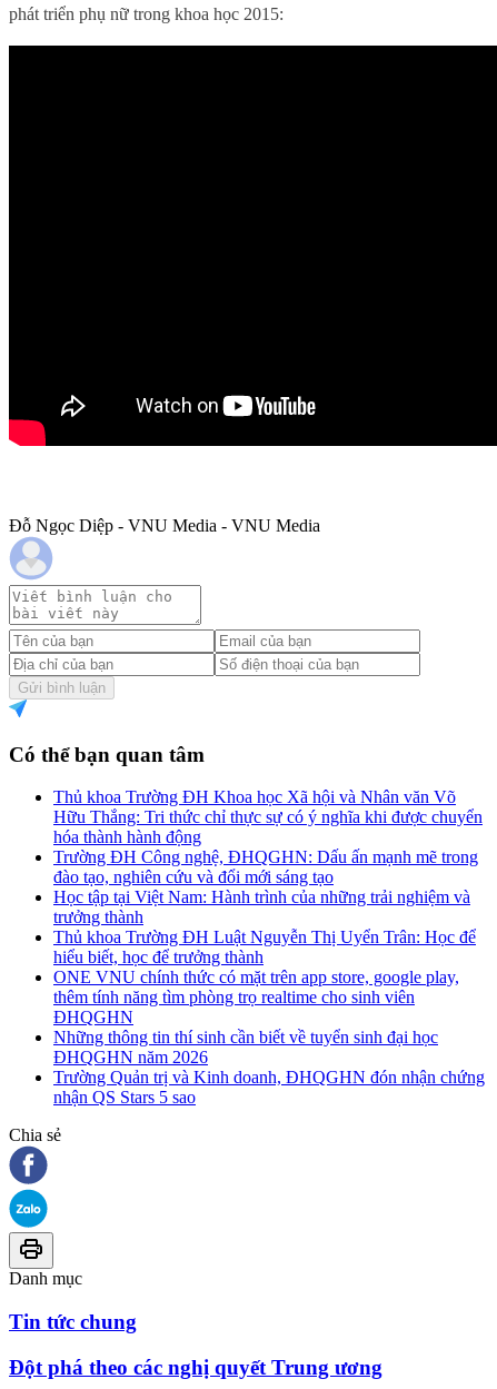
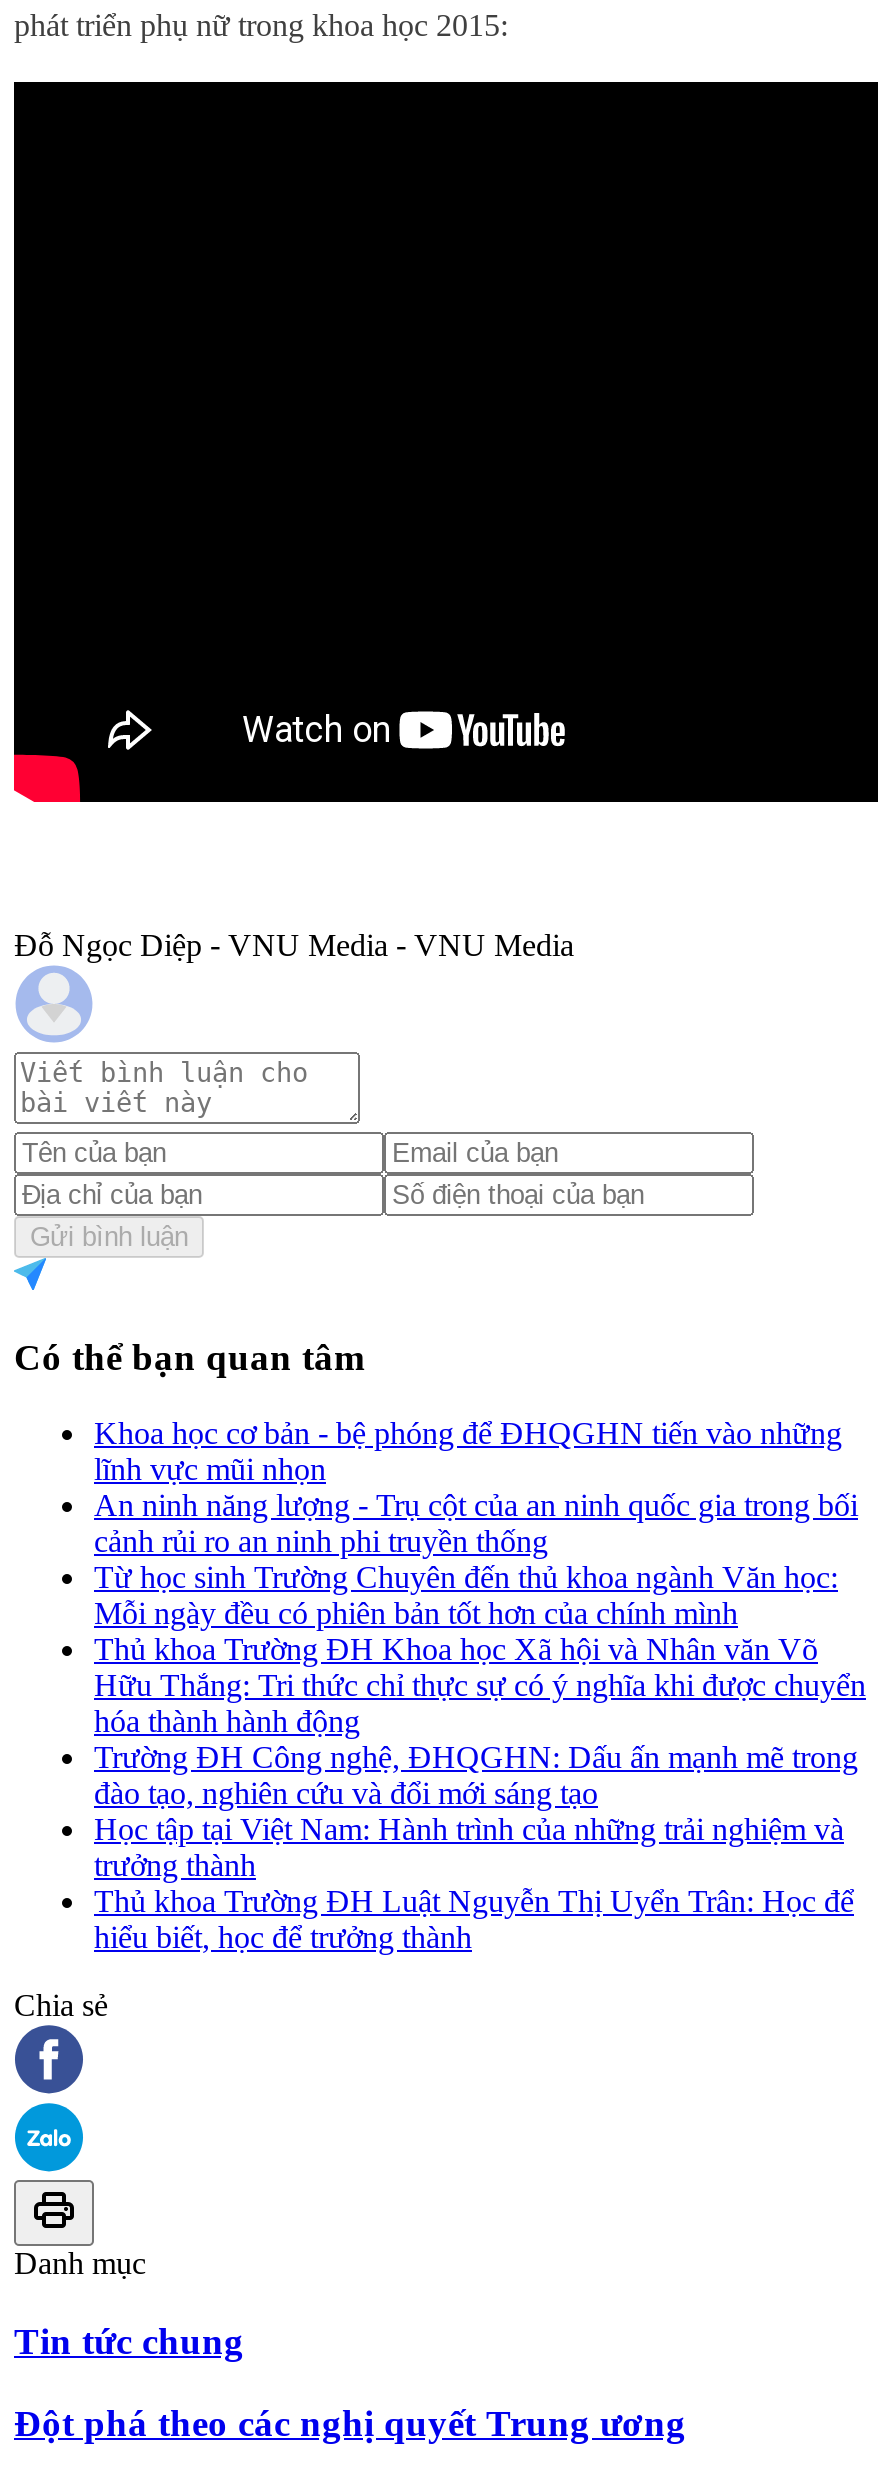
none -> [94,1416,858,1630] Khoa học cơ bản - bệ phóng để ĐHQGHN tiến vào những | lĩnh vực mũi nhọn | An ninh năng lượng - Trụ cột của an ninh quốc gia trong bối | cảnh rủi ro an ninh phi truyền thống | Từ học sinh Trường Chuyên đến thủ khoa ngành Văn học: | Mỗi ngày đều có phiên bản tốt hơn của chính mình
moved [53,788,483,967] -> [94,1632,866,1954]: Thủ khoa Trường ĐH Khoa học Xã hội và Nhân văn Võ | Hữu Thắng: Tri thức chỉ thực sự có ý nghĩa khi được chuyển | hóa thành hành động | ... | Thủ khoa Trường ĐH Luật Nguyễn Thị Uyển Trân: Học để | hiểu biết, học để trưởng thành
[53,968,485,1107] ONE VNU chính thức có mặt trên app store, google play, | thêm tính năng tìm phòng trọ realtime cho sinh viên | ĐHQGHN | Những thông tin thí sinh cần biết về tuyển sinh đại học | ĐHQGHN năm 2026 | Trường Quản trị và Kinh doanh, ĐHQGHN đón nhận chứng | nhận QS Stars 5 sao -> none

